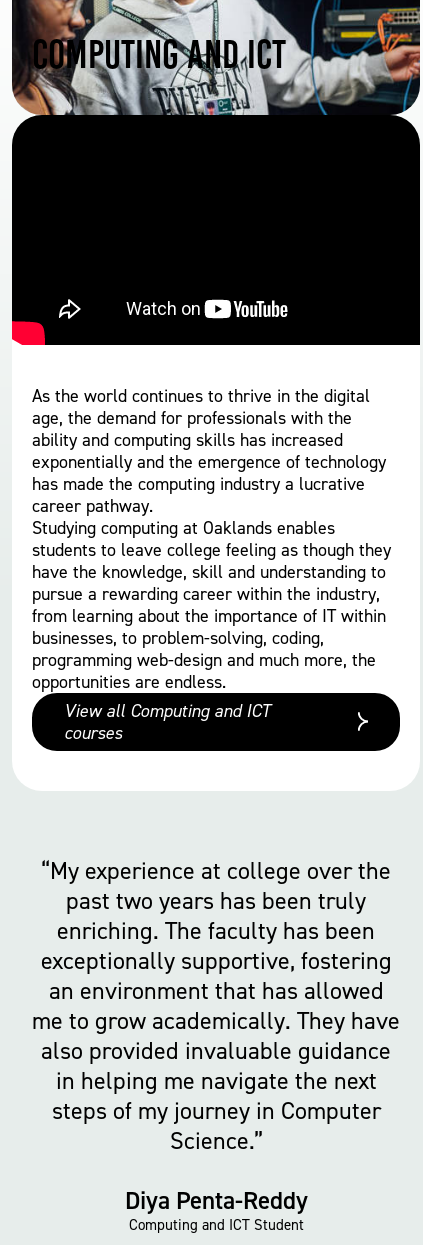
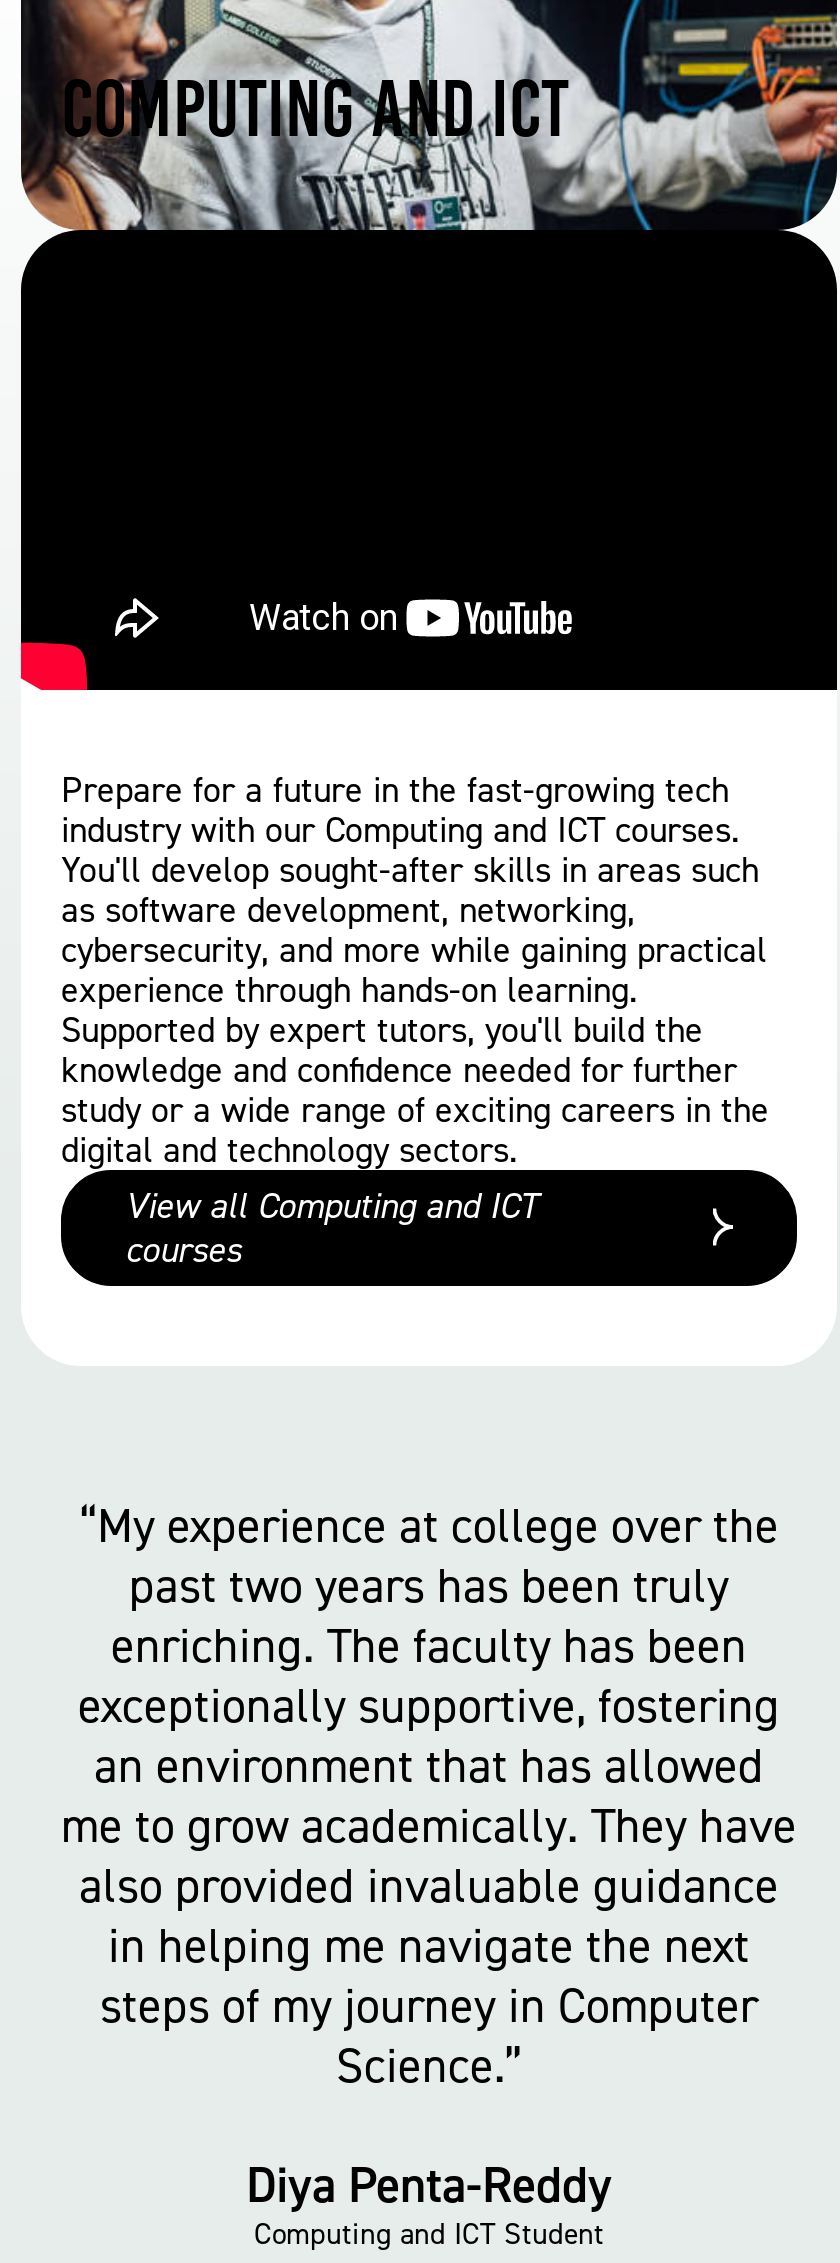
[32,383,391,693] As the world continues to thrive in the digital | age, the demand for professionals with the | ability and computing skills has increased | exponentially and the emergence of technology | has made the computing industry a lucrative | career pathway. | Studying computing at Oaklands enables | students to leave college feeling as though they | have the knowledge, skill and understanding to | pursue a rewarding career within the industry, | from learning about the importance of IT within | businesses, to problem-solving, coding, | programming web-design and much more, the | opportunities are endless. -> [61,765,769,1173] Prepare for a future in the fast-growing tech | industry with our Computing and ICT courses. | You'll develop sought-after skills in areas such | as software development, networking, | cybersecurity, and more while gaining practical | experience through hands-on learning. | Supported by expert tutors, you'll build the | knowledge and confidence needed for further | study or a wide range of exciting careers in the | digital and technology sectors.

